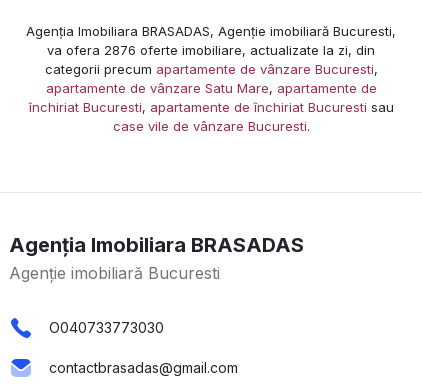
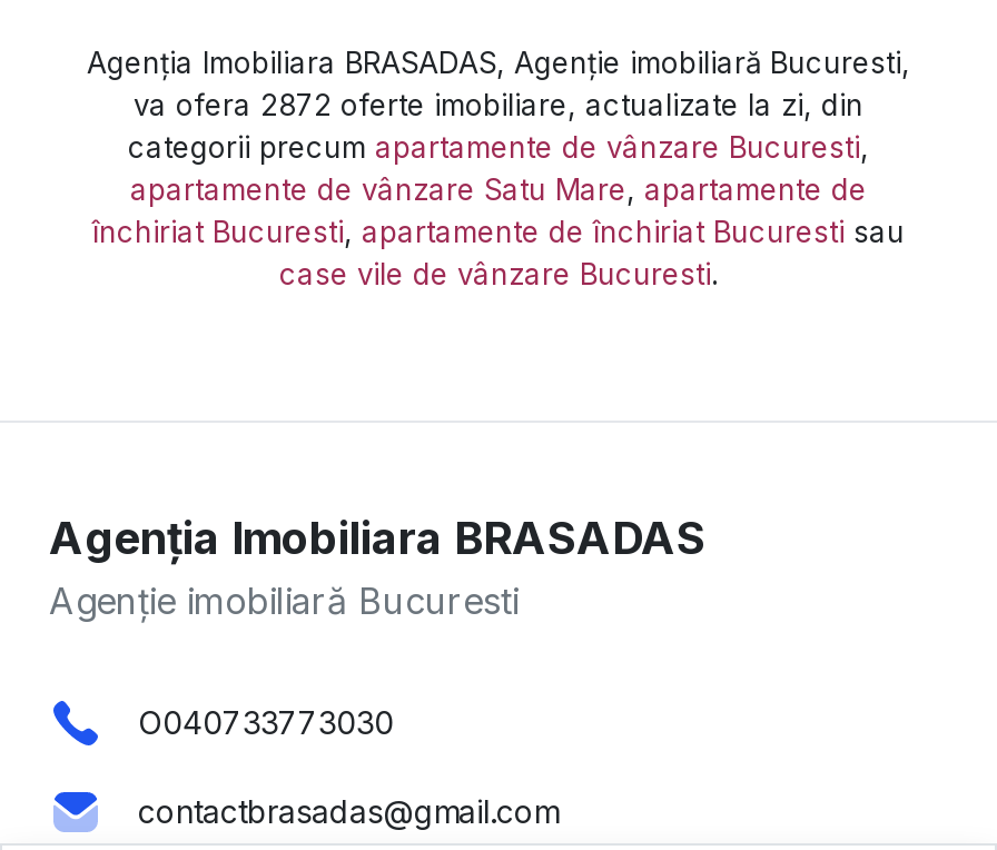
[47,42,375,58] va ofera 2876 oferte imobiliare, actualizate la zi, din -> [134,86,863,122] va ofera 2872 oferte imobiliare, actualizate la zi, din

